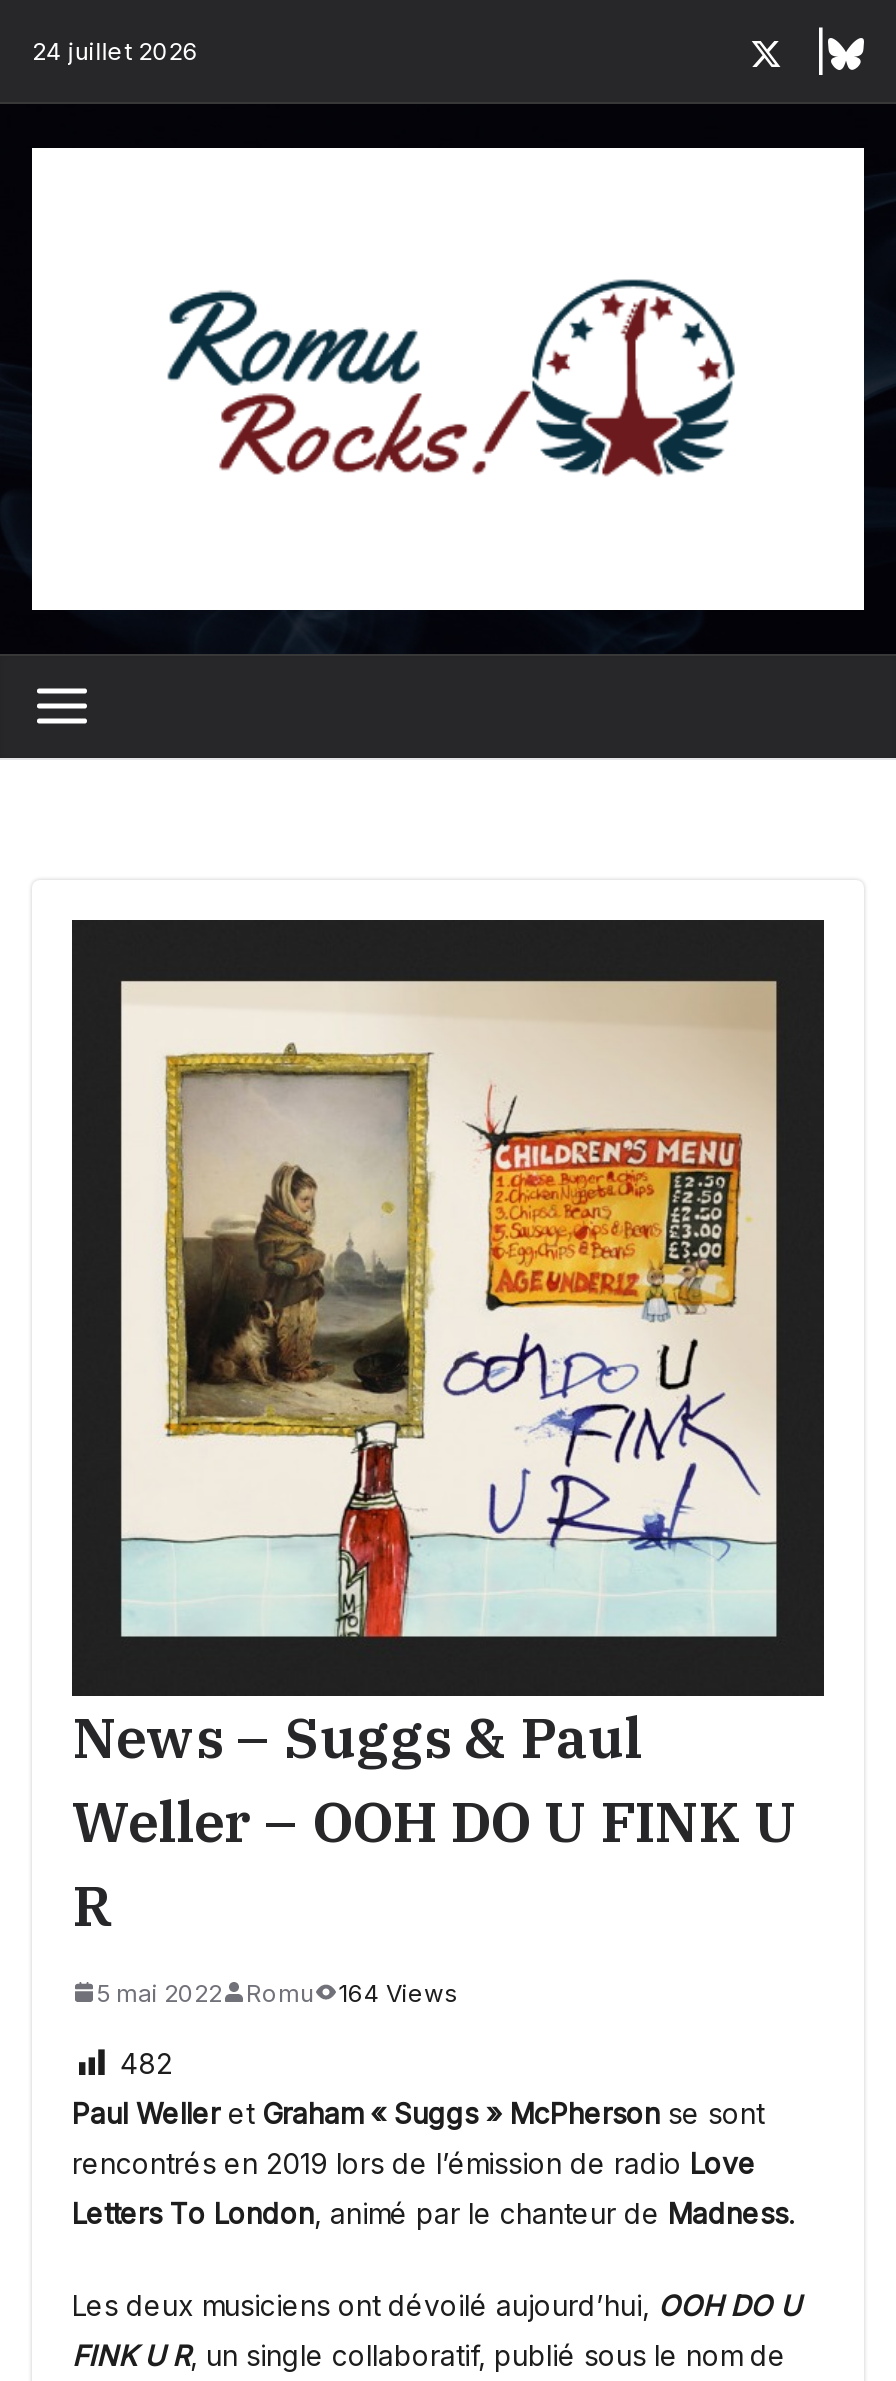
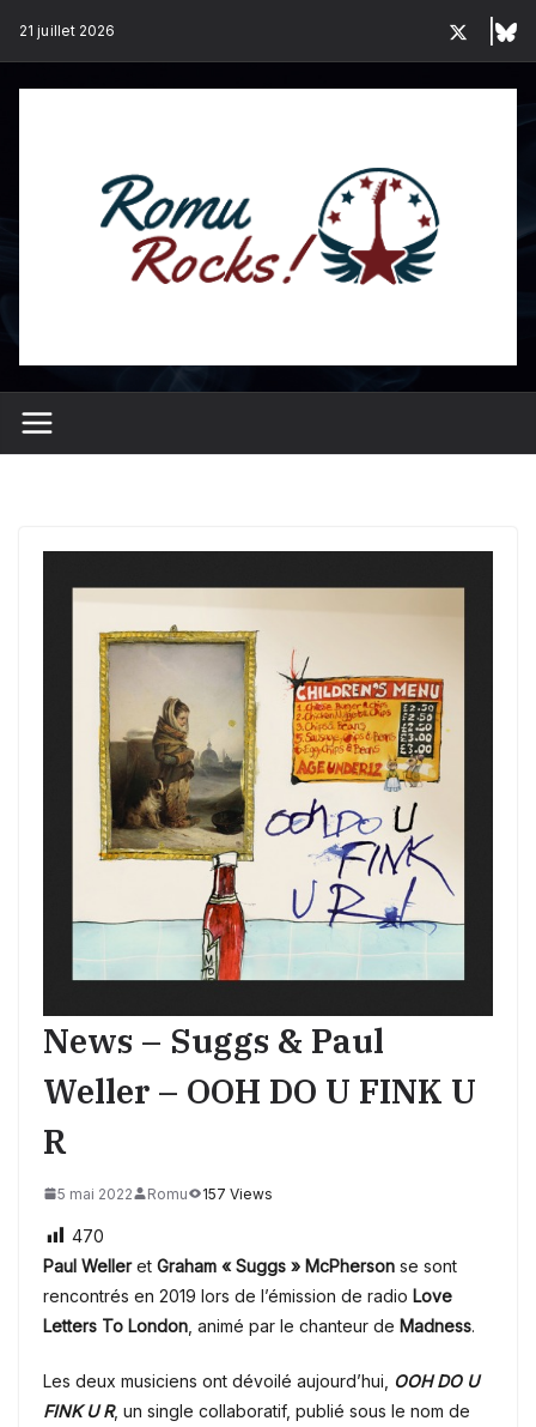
[32,36,199,66] 24 juillet 2026 -> [19,22,115,40] 21 juillet 2026
[96,1977,458,2007] 5 mai 2022 Romu 164 Views -> [57,1184,273,1202] 5 mai 2022 Romu 157 Views
[120,2045,172,2079] 482 -> [72,1225,104,1245] 470

